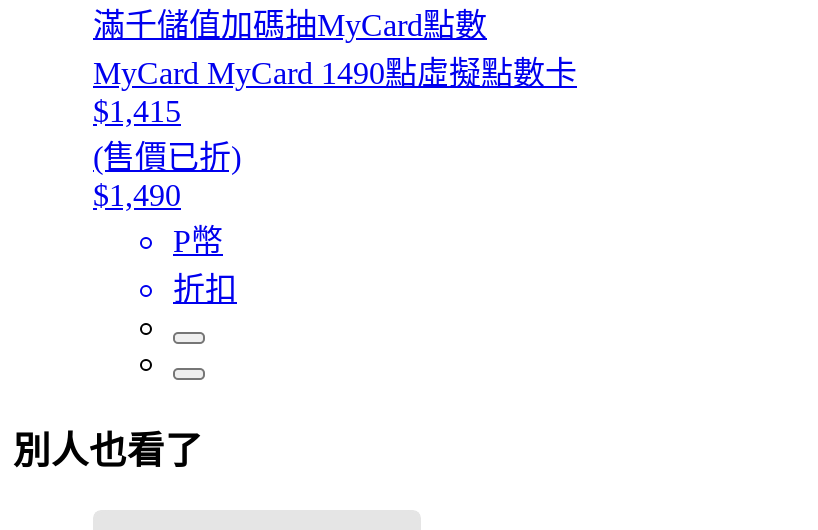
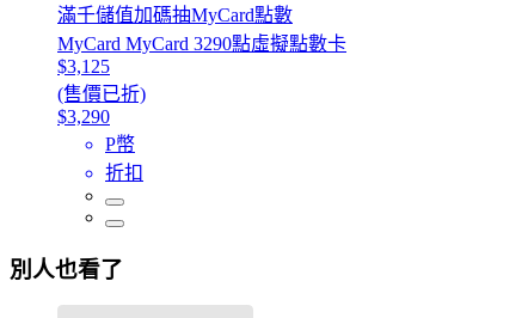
[93,56,577,90] MyCard MyCard 1490點虛擬點數卡 -> [57,33,346,54] MyCard MyCard 3290點虛擬點數卡
[93,94,181,128] $1,415 -> [57,56,110,77] $3,125
[93,178,181,212] $1,490 -> [57,106,110,127] $3,290

